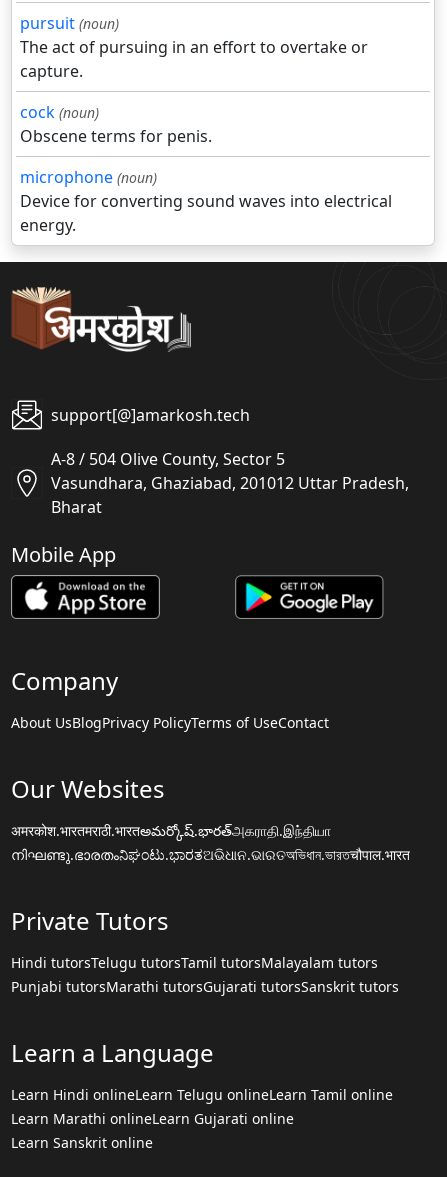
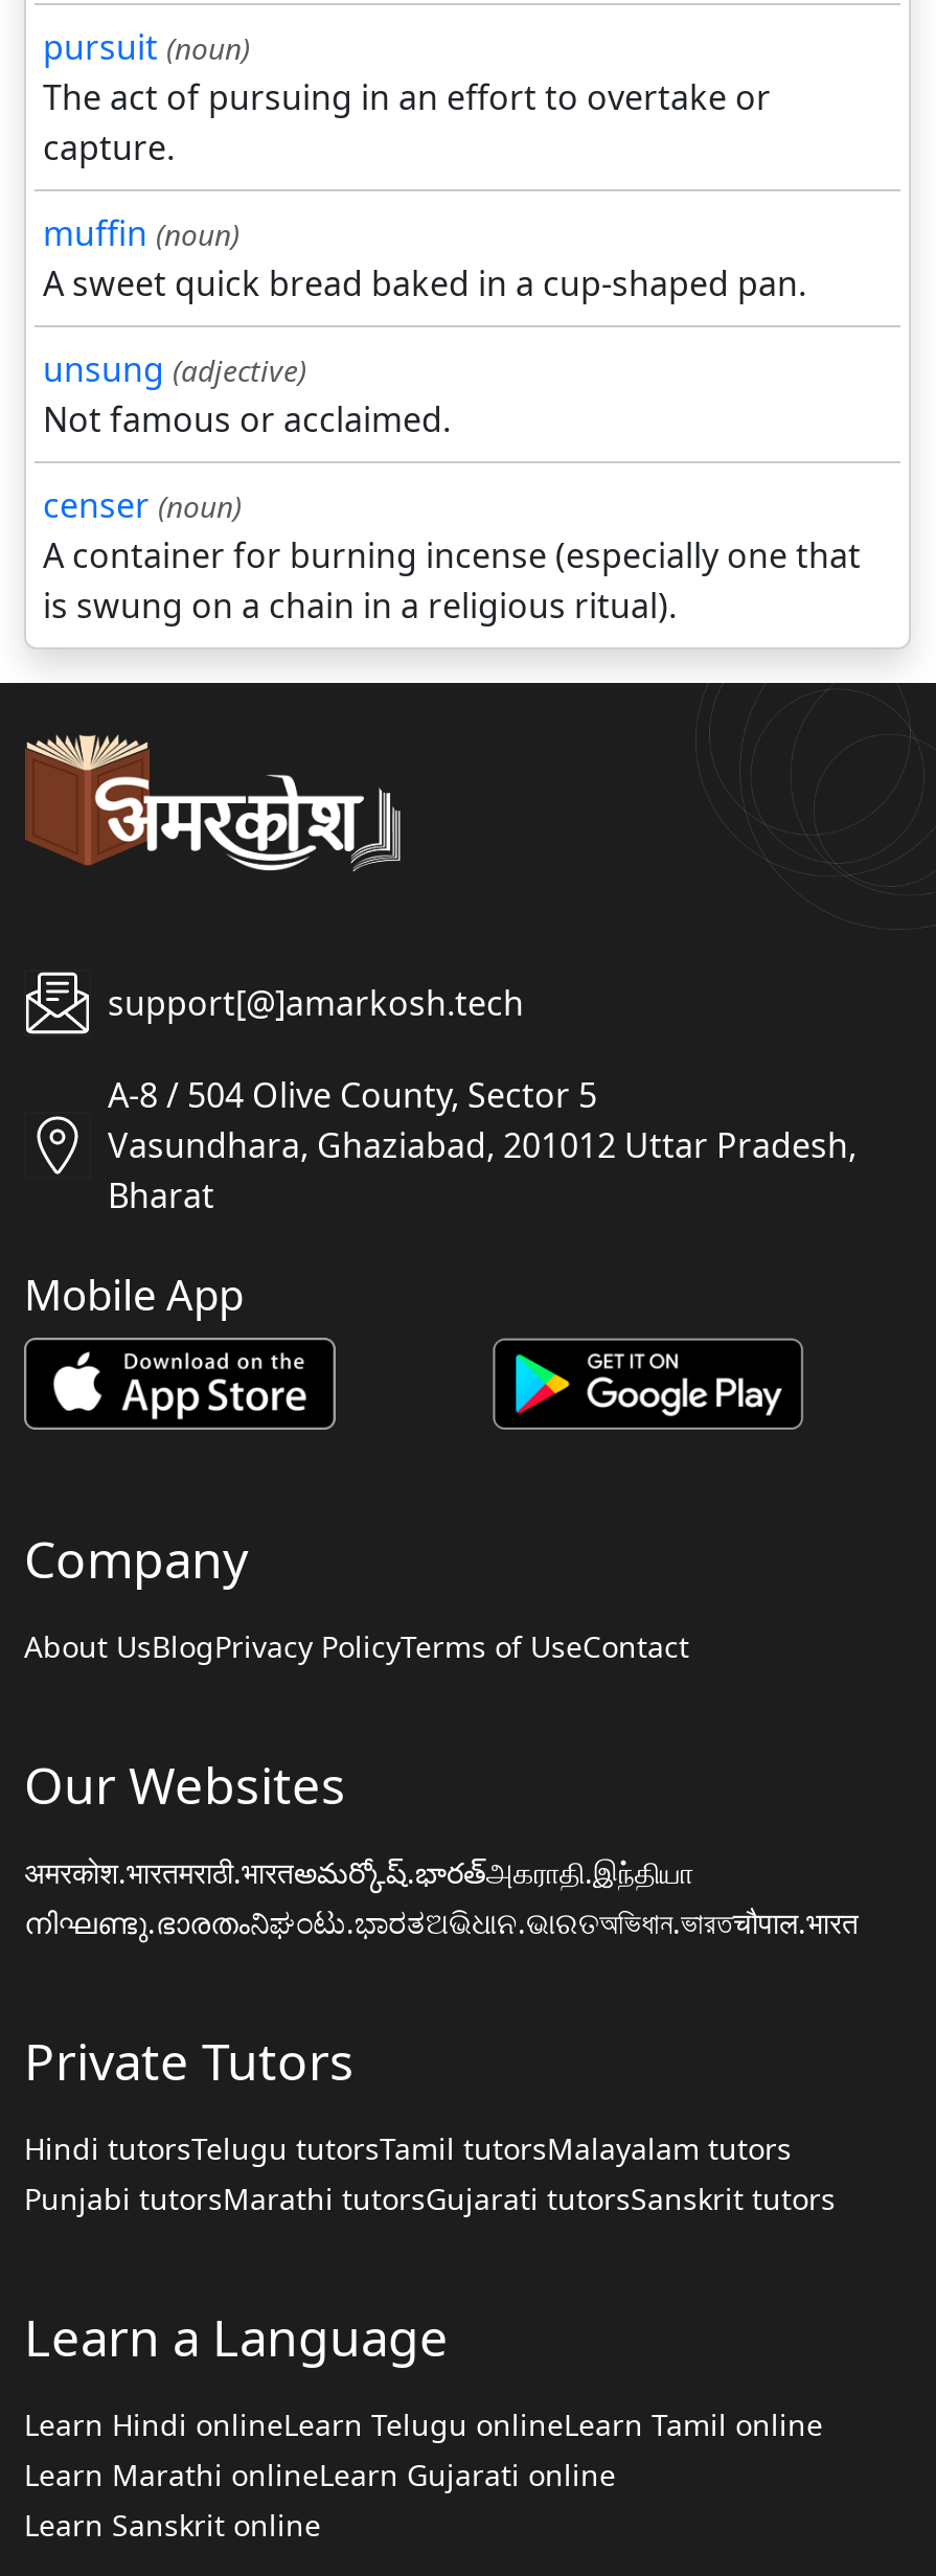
[20,101,392,236] cock (noun) | Obscene terms for penis. | microphone (noun) | Device for converting sound waves into electrical | energy. -> [43,211,861,629] muffin (noun) | A sweet quick bread baked in a cup-shaped pan. | unsung (adjective) | Not famous or acclaimed. | censer (noun) | A container for burning incense (especially one that | is swung on a chain in a religious ritual).

